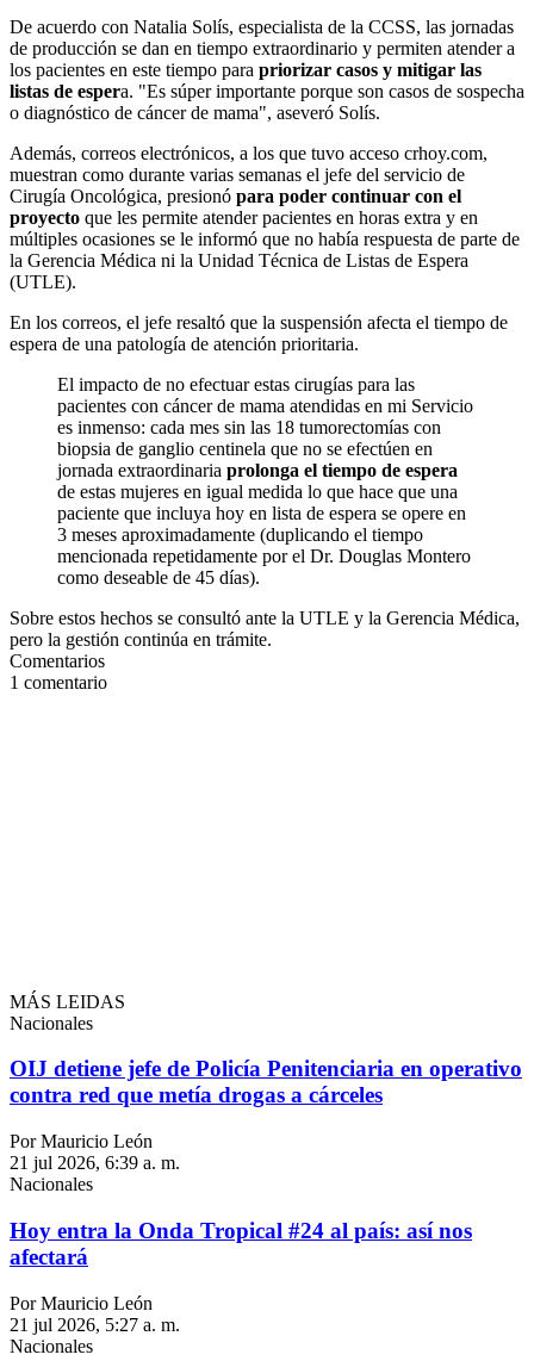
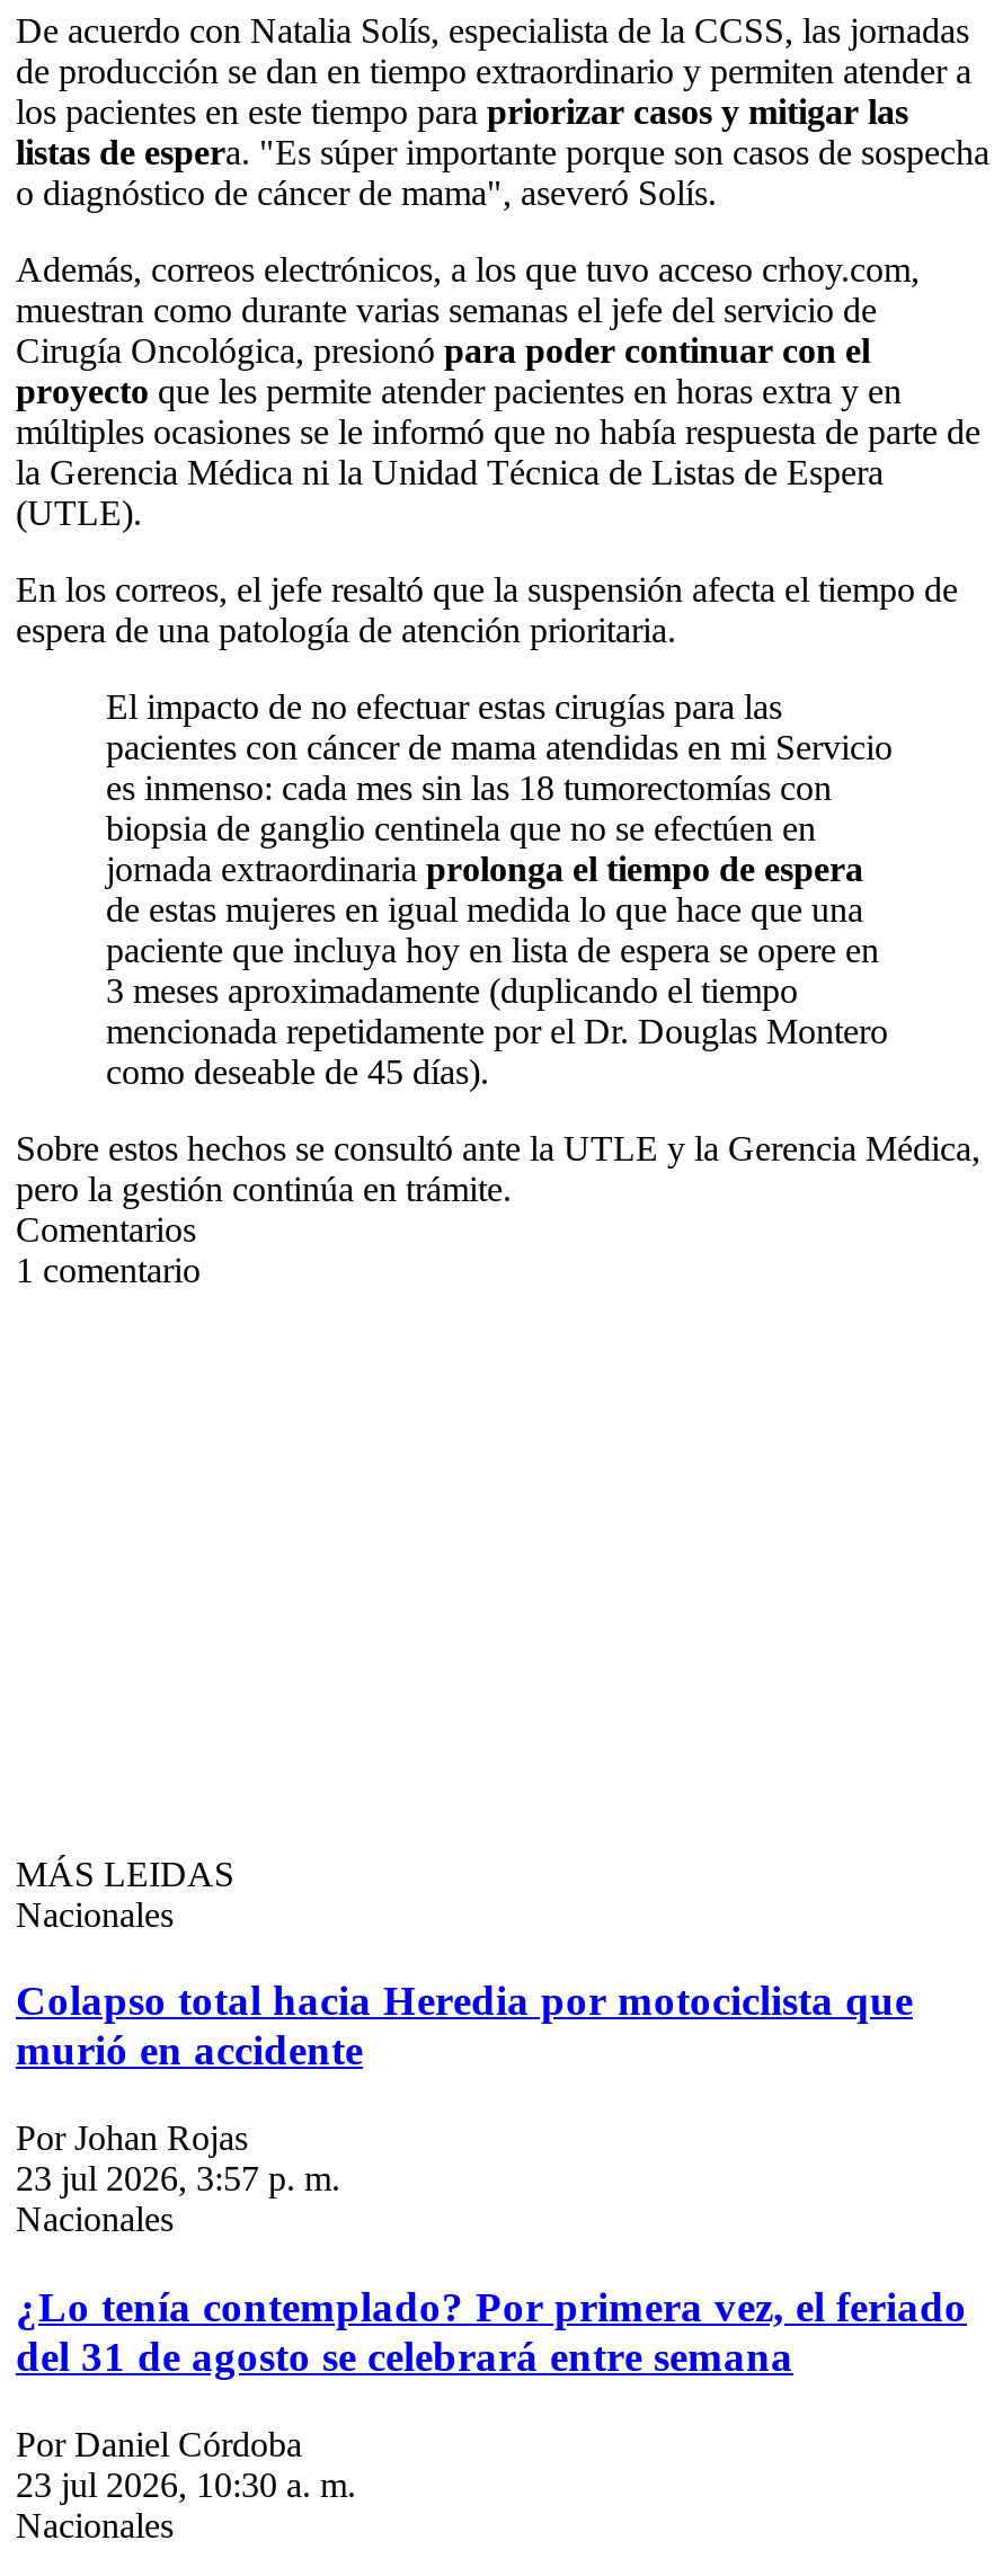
[10,1056,522,1108] OIJ detiene jefe de Policía Penitenciaria en operativo | contra red que metía drogas a cárceles -> [16,1977,913,2074] Colapso total hacia Heredia por motociclista que | murió en accidente
[10,1131,180,1173] Por Mauricio León | 21 jul 2026, 6:39 a. m. -> [16,2119,340,2198] Por Johan Rojas | 23 jul 2026, 3:57 p. m.
[10,1218,472,1269] Hoy entra la Onda Tropical #24 al país: así nos | afectará -> [16,2283,967,2380] ¿Lo tenía contemplado? Por primera vez, el feriado | del 31 de agosto se celebrará entre semana
[10,1293,180,1334] Por Mauricio León | 21 jul 2026, 5:27 a. m. -> [16,2424,356,2503] Por Daniel Córdoba | 23 jul 2026, 10:30 a. m.

